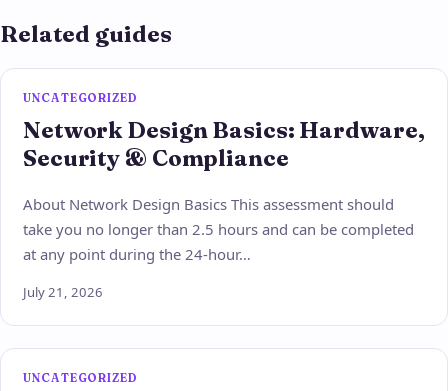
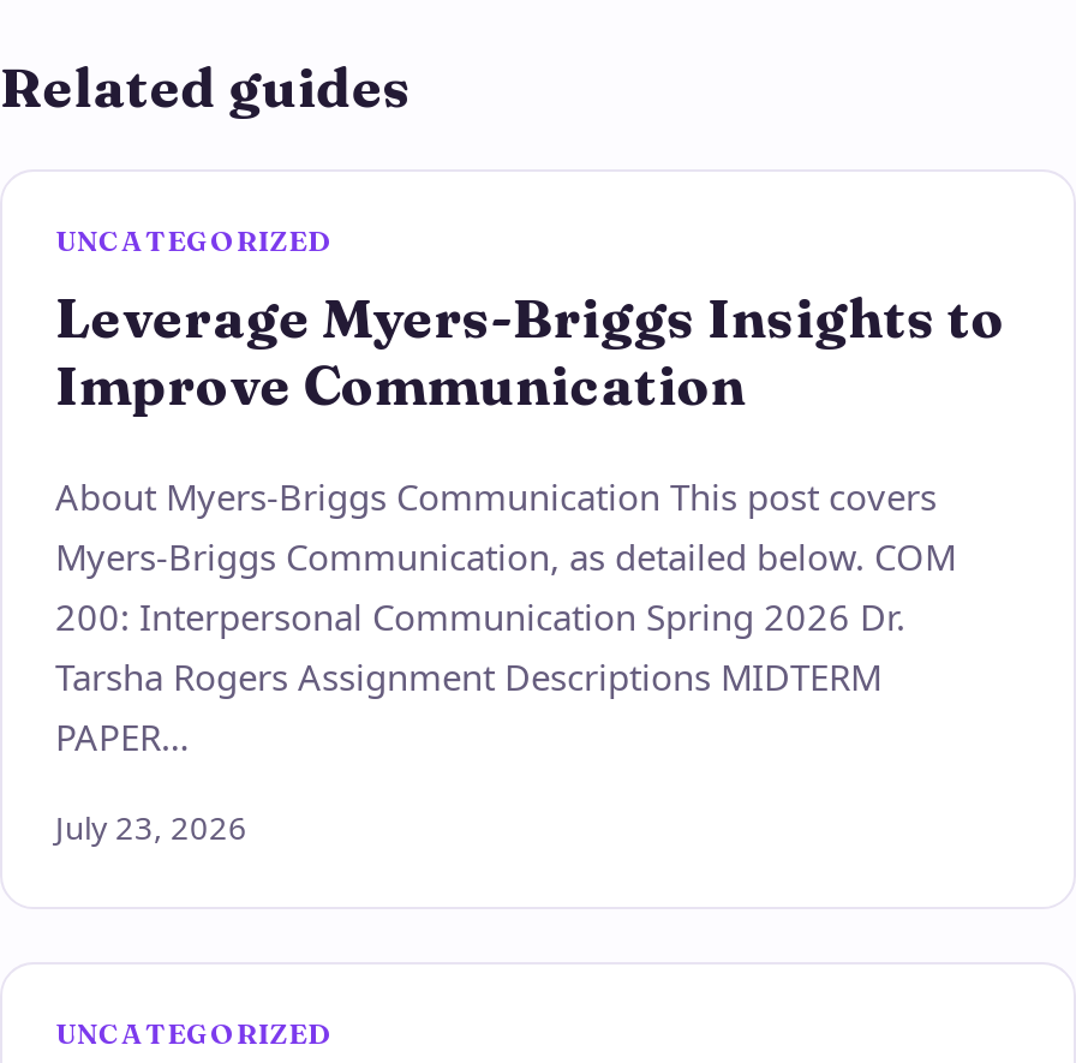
[23,116,424,172] Network Design Basics: Hardware, | Security & Compliance -> [55,284,1005,418] Leverage Myers-Briggs Insights to | Improve Communication
[23,194,414,264] About Network Design Basics This assessment should | take you no longer than 2.5 hours and can be completed | at any point during the 24-hour… -> [55,471,956,759] About Myers-Briggs Communication This post covers | Myers-Briggs Communication, as detailed below. COM | 200: Interpersonal Communication Spring 2026 Dr. | Tarsha Rogers Assignment Descriptions MIDTERM | PAPER…
[23,283,103,301] July 21, 2026 -> [55,805,247,848] July 23, 2026

